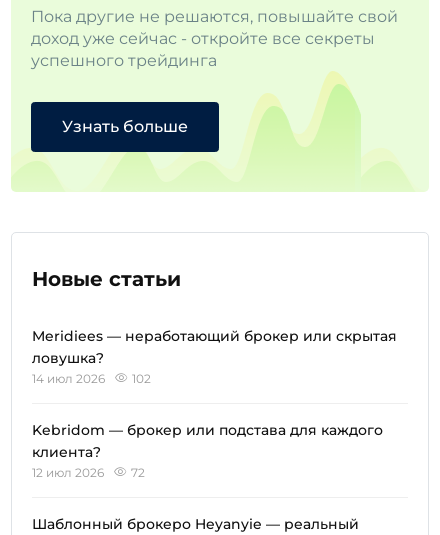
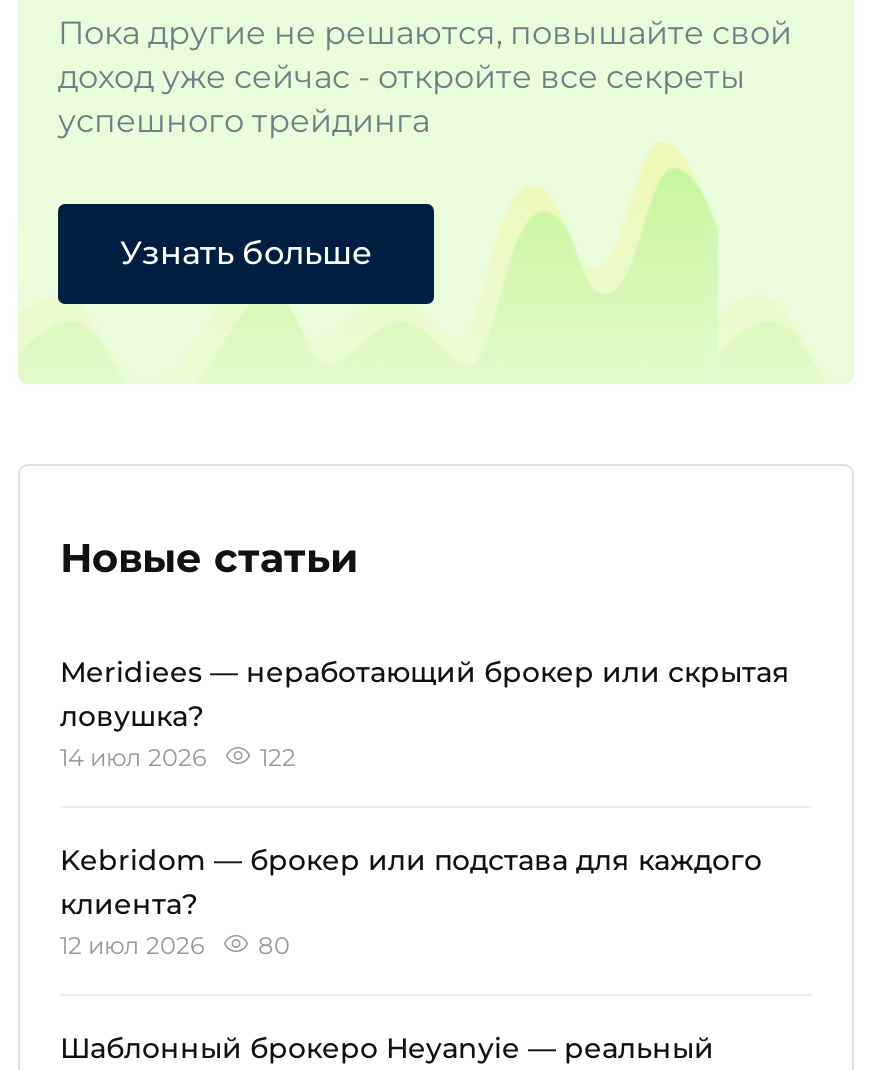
[32,371,151,386] 14 июл 2026 102 -> [60,741,296,771] 14 июл 2026 122
[32,465,145,480] 12 июл 2026 72 -> [60,929,290,959] 12 июл 2026 80

